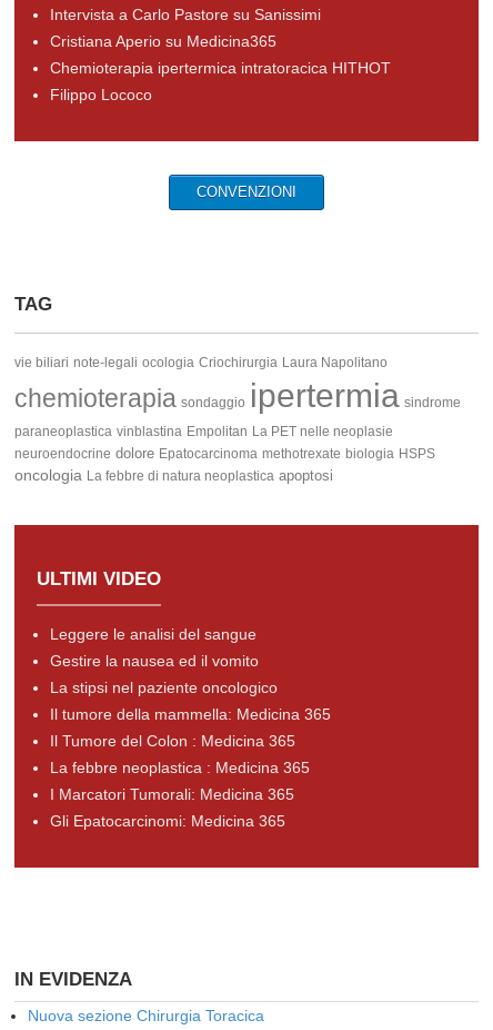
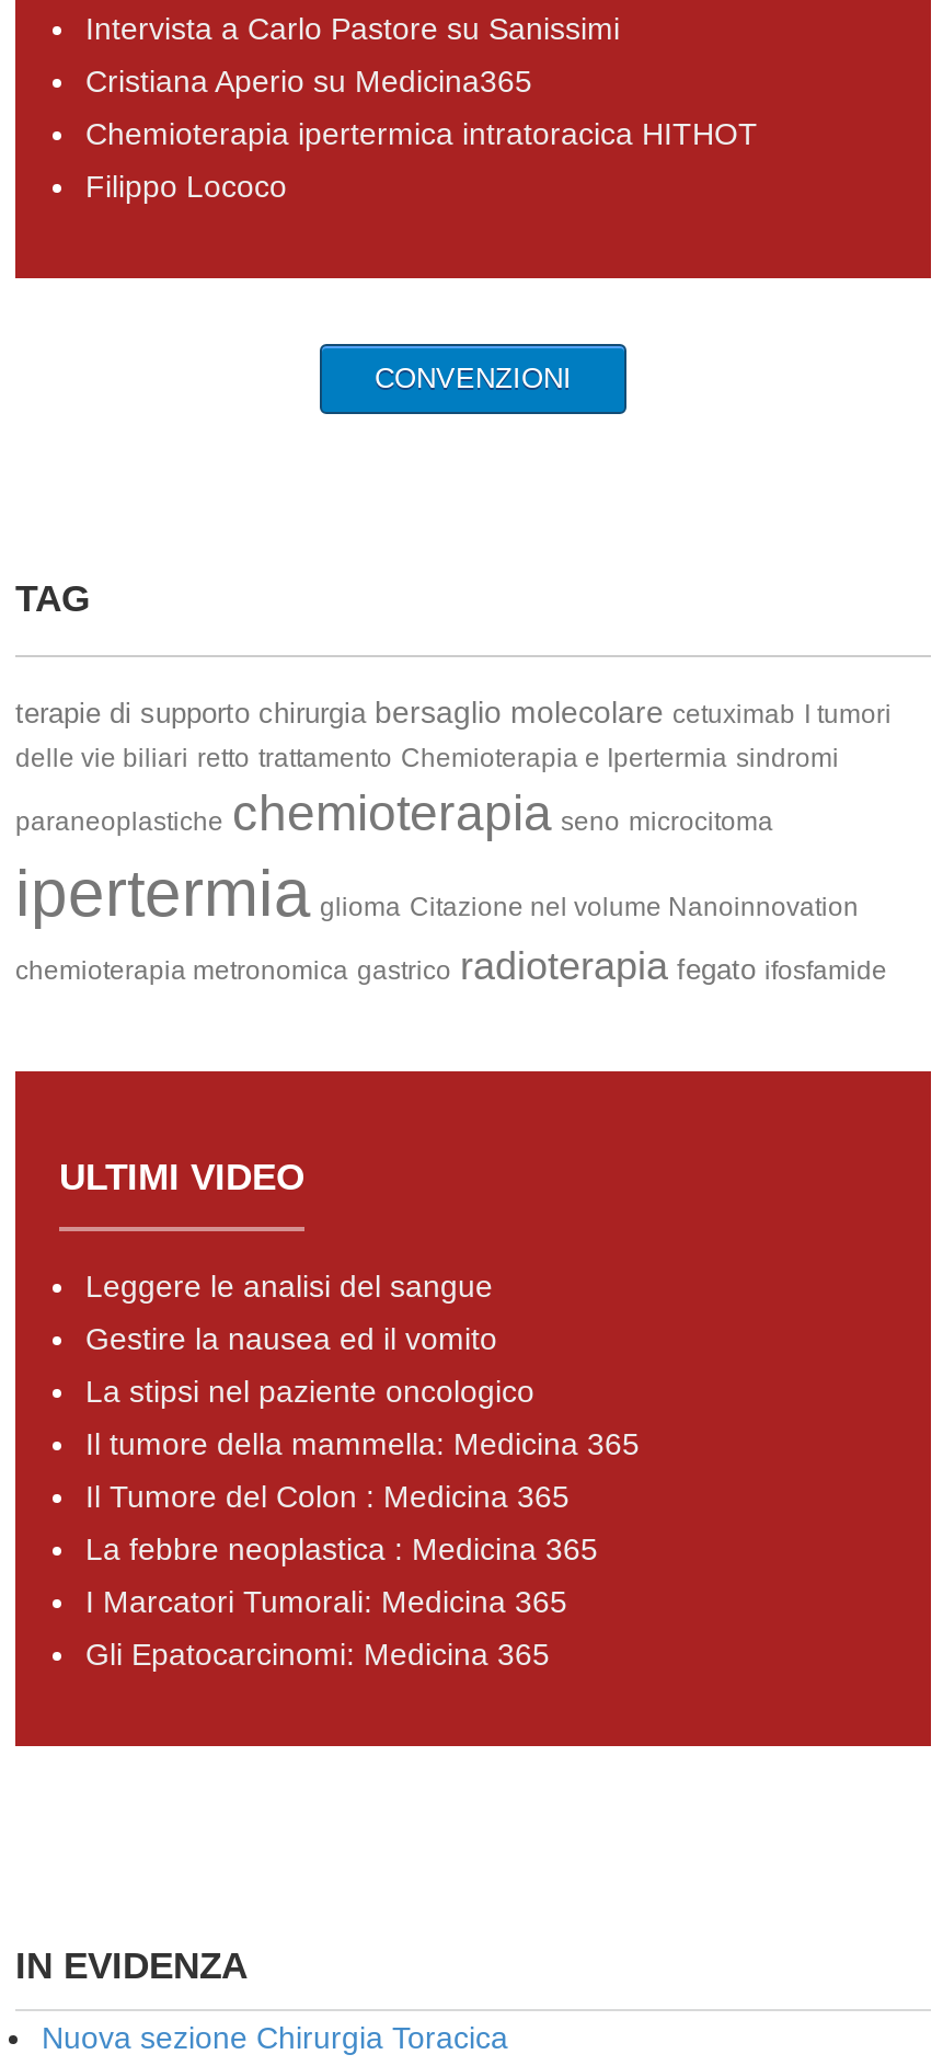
[14,355,461,484] vie biliari note-legali ocologia Criochirurgia Laura Napolitano | chemioterapia sondaggio ipertermia sindrome | paraneoplastica vinblastina Empolitan La PET nelle neoplasie | neuroendocrine dolore Epatocarcinoma methotrexate biologia HSPS | oncologia La febbre di natura neoplastica apoptosi -> [15,695,892,988] terapie di supporto chirurgia bersaglio molecolare cetuximab I tumori | delle vie biliari retto trattamento Chemioterapia e Ipertermia sindromi | paraneoplastiche chemioterapia seno microcitoma | ipertermia glioma Citazione nel volume Nanoinnovation | chemioterapia metronomica gastrico radioterapia fegato ifosfamide

